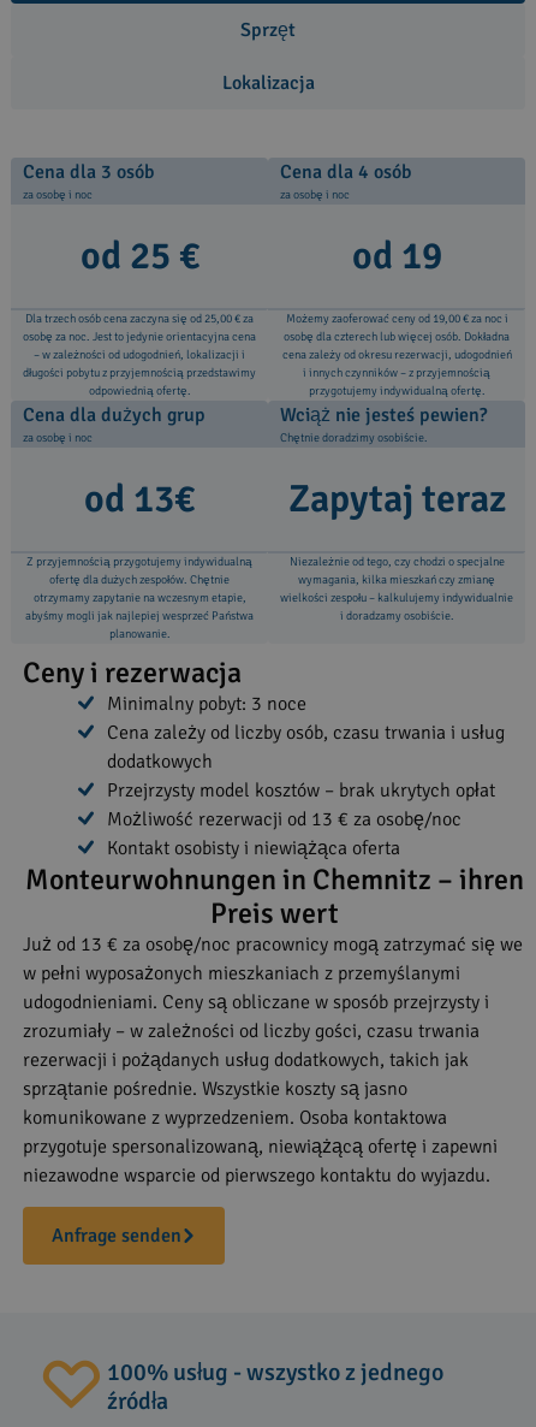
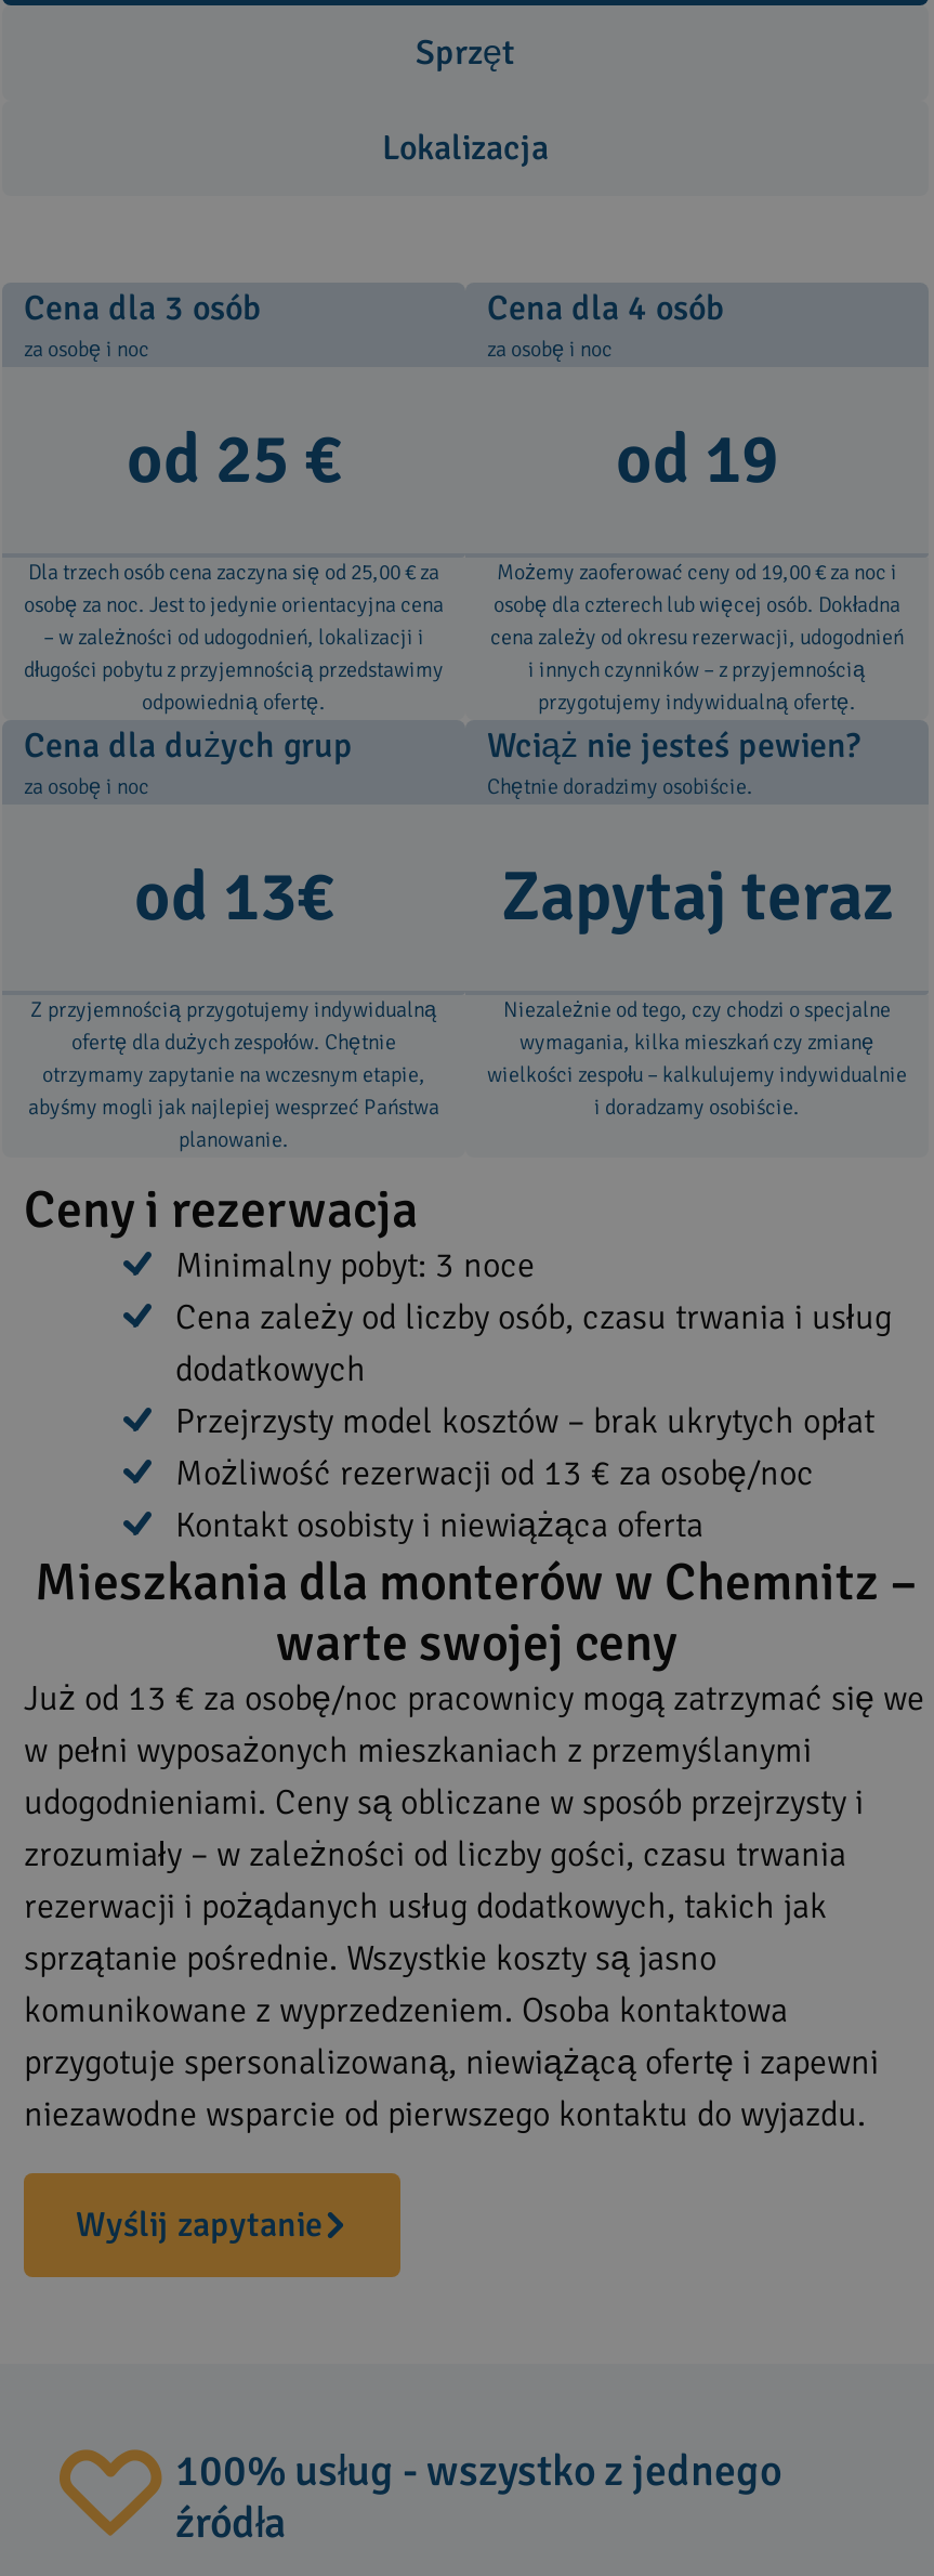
[25,861,523,931] Monteurwohnungen in Chemnitz – ihren | Preis wert -> [35,1549,918,1675] Mieszkania dla monterów w Chemnitz – | warte swojej ceny
[52,1224,181,1248] Anfrage senden -> [76,2202,323,2246] Wyślij zapytanie

